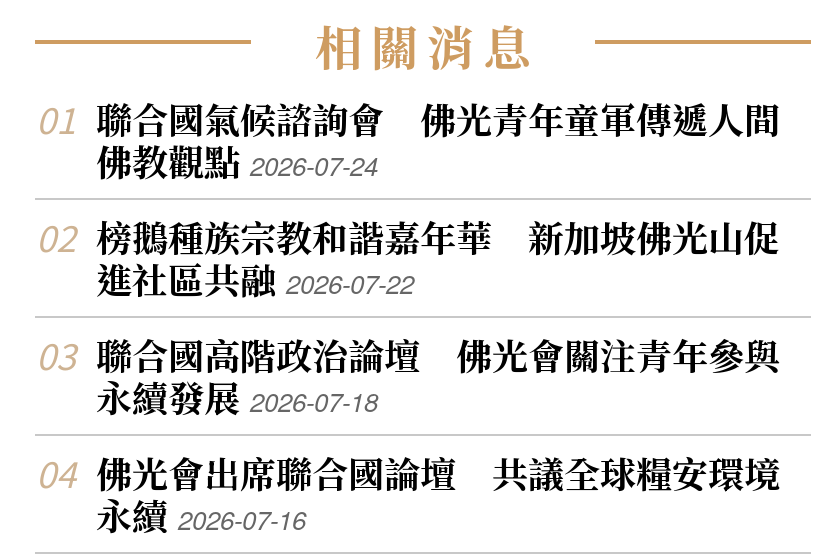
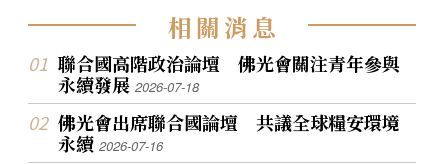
[96,91,780,303] 聯合國氣候諮詢會 佛光青年童軍傳遞人間 | 佛教觀點2026-07-24 | 榜鵝種族宗教和諧嘉年華 新加坡佛光山促 | 進社區共融2026-07-22 -> none

